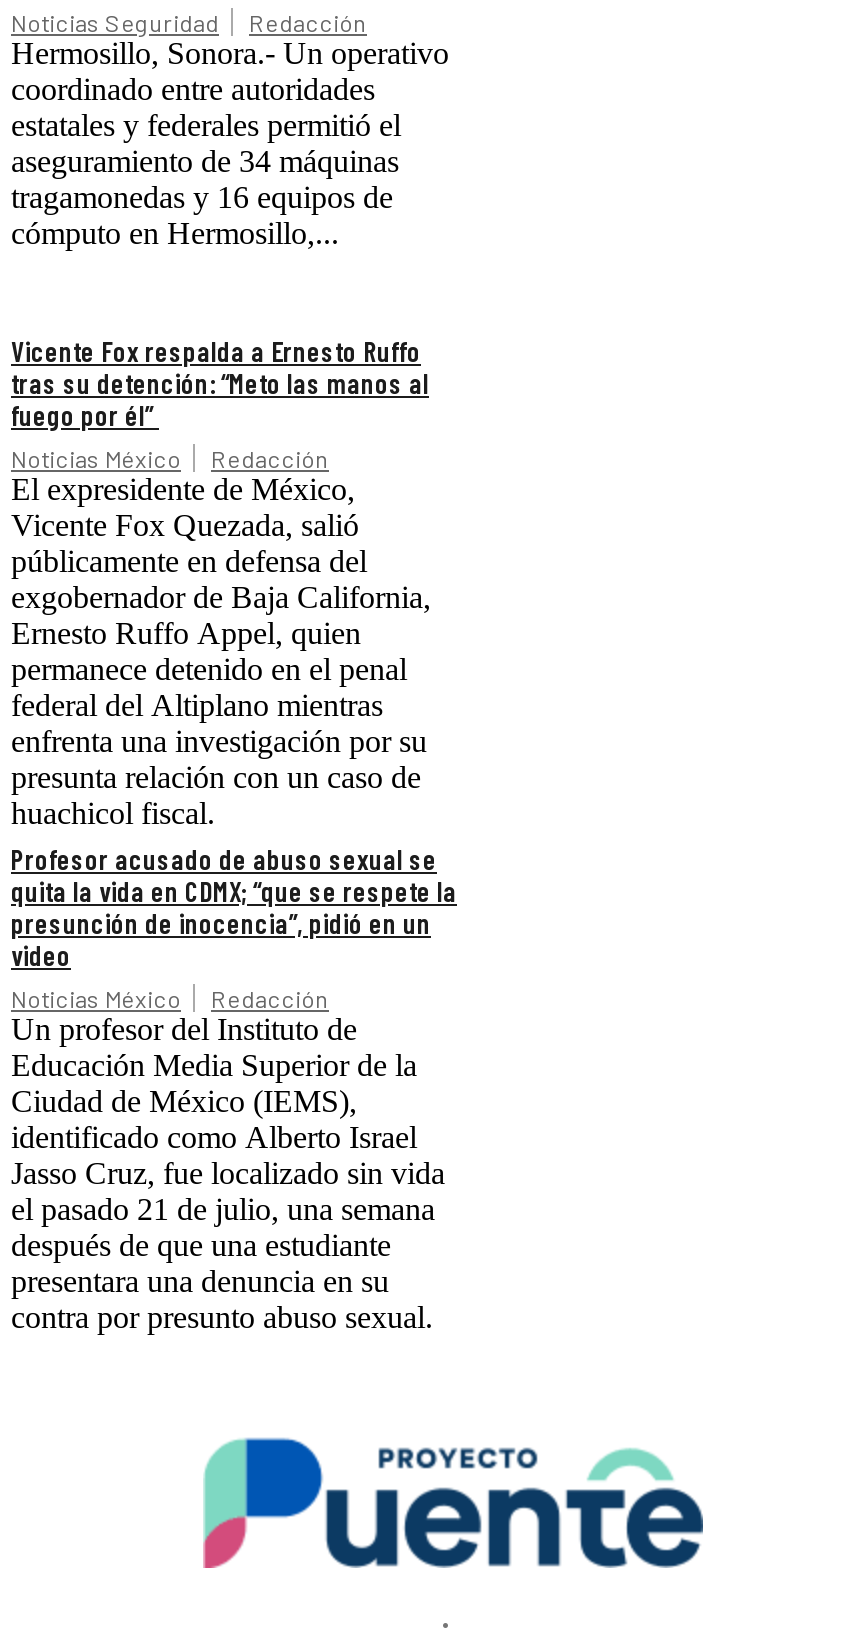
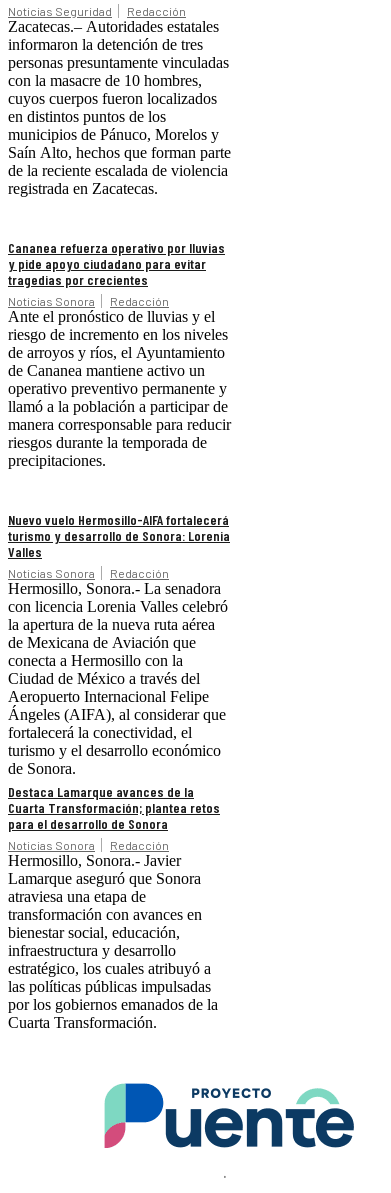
[11,36,449,250] Hermosillo, Sonora.- Un operativo | coordinado entre autoridades | estatales y federales permitió el | aseguramiento de 34 máquinas | tragamonedas y 16 equipos de | cómputo en Hermosillo,... -> [8,18,231,197] Zacatecas.– Autoridades estatales | informaron la detención de tres | personas presuntamente vinculadas | con la masacre de 10 hombres, | cuyos cuerpos fueron localizados | en distintos puntos de los | municipios de Pánuco, Morelos y | Saín Alto, hechos que forman parte | de la reciente escalada de violencia | registrada en Zacatecas.
[11,334,429,472] Vicente Fox respalda a Ernesto Ruffo | tras su detención: “Meto las manos al | fuego por él” | Noticias México -> [8,239,225,308] Cananea refuerza operativo por lluvias | y pide apoyo ciudadano para evitar | tragedias por crecientes | Noticias Sonora
[11,472,457,1012] El expresidente de México, | Vicente Fox Quezada, salió | públicamente en defensa del | exgobernador de Baja California, | Ernesto Ruffo Appel, quien | permanece detenido en el penal | federal del Altiplano mientras | enfrenta una investigación por su | presunta relación con un caso de | huachicol fiscal. | Profesor acusado de abuso sexual se | quita la vida en CDMX; “que se respete la | presunción de inocencia”, pidió en un | video | Noticias México -> [8,308,231,580] Ante el pronóstico de lluvias y el | riesgo de incremento en los niveles | de arroyos y ríos, el Ayuntamiento | de Cananea mantiene activo un | operativo preventivo permanente y | llamó a la población a participar de | manera corresponsable para reducir | riesgos durante la temporada de | precipitaciones. | Nuevo vuelo Hermosillo-AIFA fortalecerá | turismo y desarrollo de Sonora: Lorenia | Valles | Noticias Sonora
[11,1012,445,1334] Un profesor del Instituto de | Educación Media Superior de la | Ciudad de México (IEMS), | identificado como Alberto Israel | Jasso Cruz, fue localizado sin vida | el pasado 21 de julio, una semana | después de que una estudiante | presentara una denuncia en su | contra por presunto abuso sexual. -> [8,580,228,1031] Hermosillo, Sonora.- La senadora | con licencia Lorenia Valles celebró | la apertura de la nueva ruta aérea | de Mexicana de Aviación que | conecta a Hermosillo con la | Ciudad de México a través del | Aeropuerto Internacional Felipe | Ángeles (AIFA), al considerar que | fortalecerá la conectividad, el | turismo y el desarrollo económico | de Sonora. | Destaca Lamarque avances de la | Cuarta Transformación; plantea retos | para el desarrollo de Sonora | Noticias Sonora | Redacción | Hermosillo, Sonora.- Javier | Lamarque aseguró que Sonora | atraviesa una etapa de | transformación con avances en | bienestar social, educación, | infraestructura y desarrollo | estratégico, los cuales atribuyó a | las políticas públicas impulsadas | por los gobiernos emanados de la | Cuarta Transformación.

